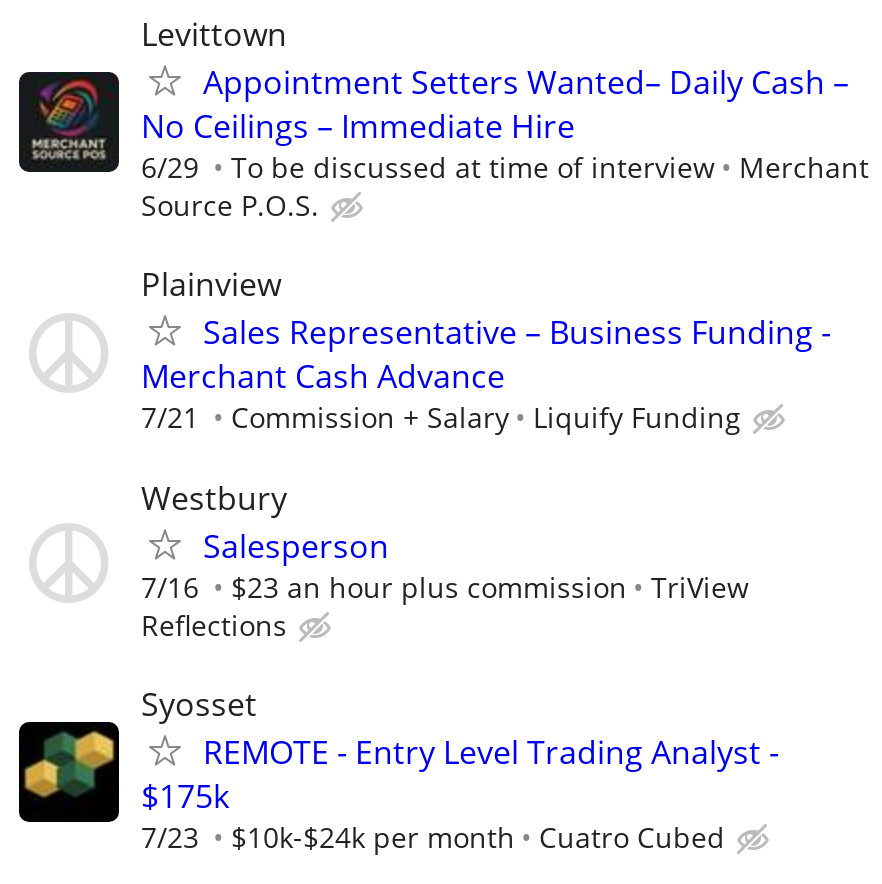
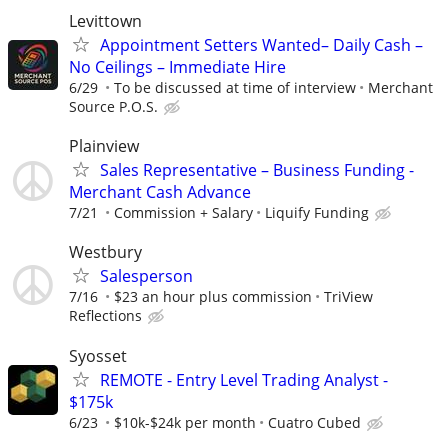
[141,817,725,855] 7/23 $10k-$24k per month Cuatro Cubed -> [69,413,361,432] 6/23 $10k-$24k per month Cuatro Cubed

